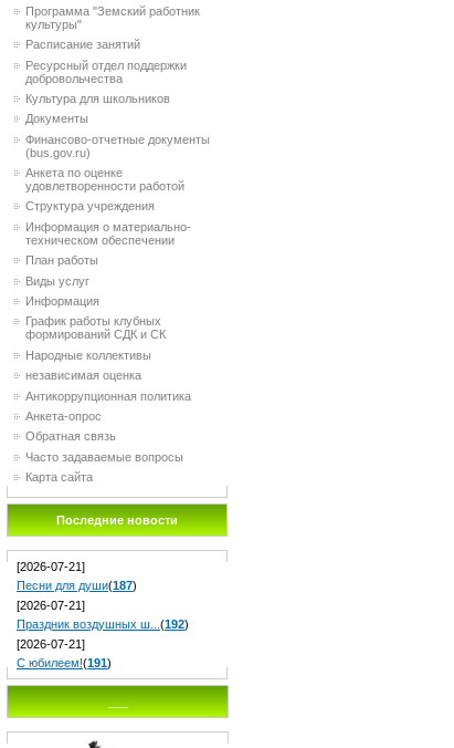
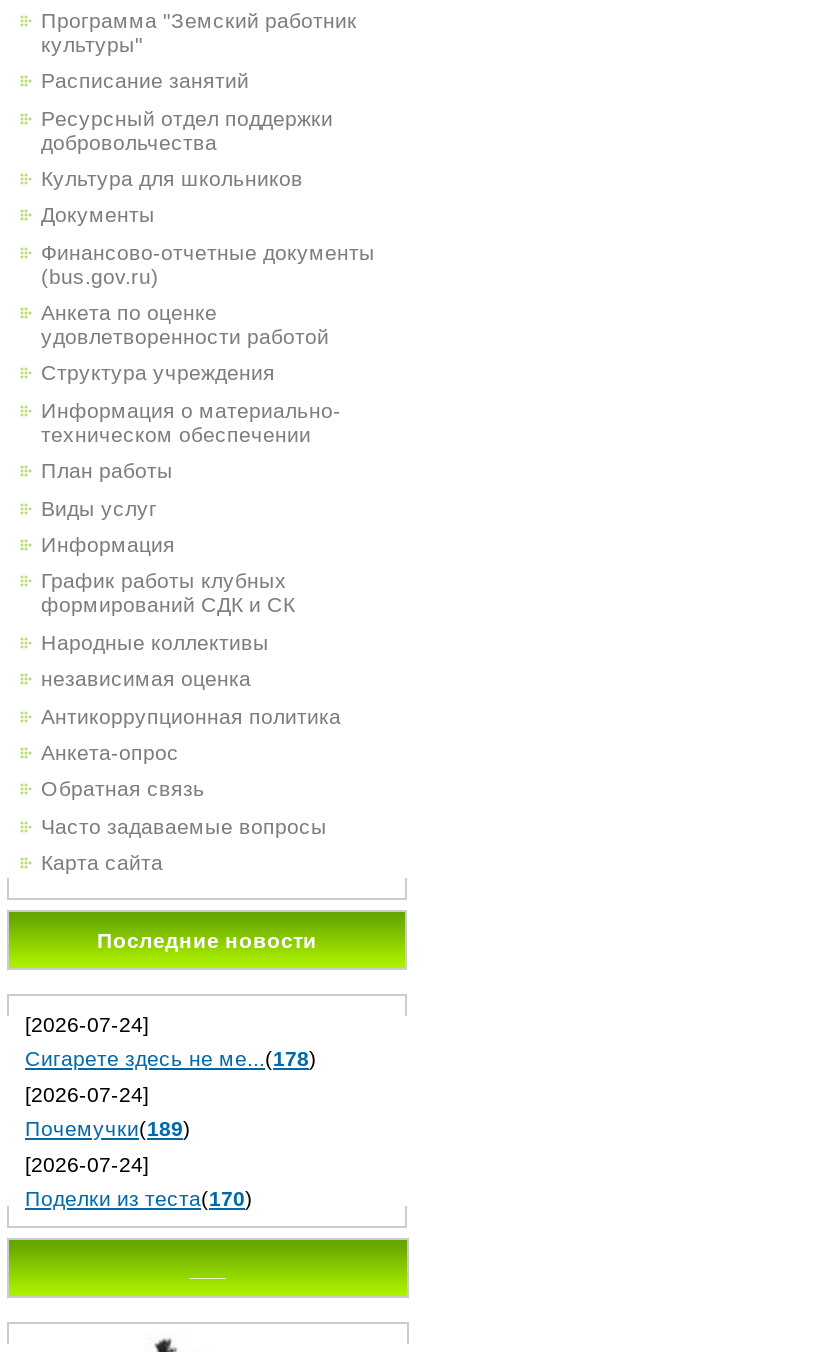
[17,560,137,592] [2026-07-21] | Песни для души(187) -> [25,1012,317,1070] [2026-07-24] | Сигарете здесь не ме...(178)
[17,599,189,631] [2026-07-21] | Праздник воздушных ш...(192) -> [25,1082,191,1140] [2026-07-24] | Почемучки(189)
[17,637,112,669] [2026-07-21] | С юбилеем!(191) -> [25,1152,253,1210] [2026-07-24] | Поделки из теста(170)

